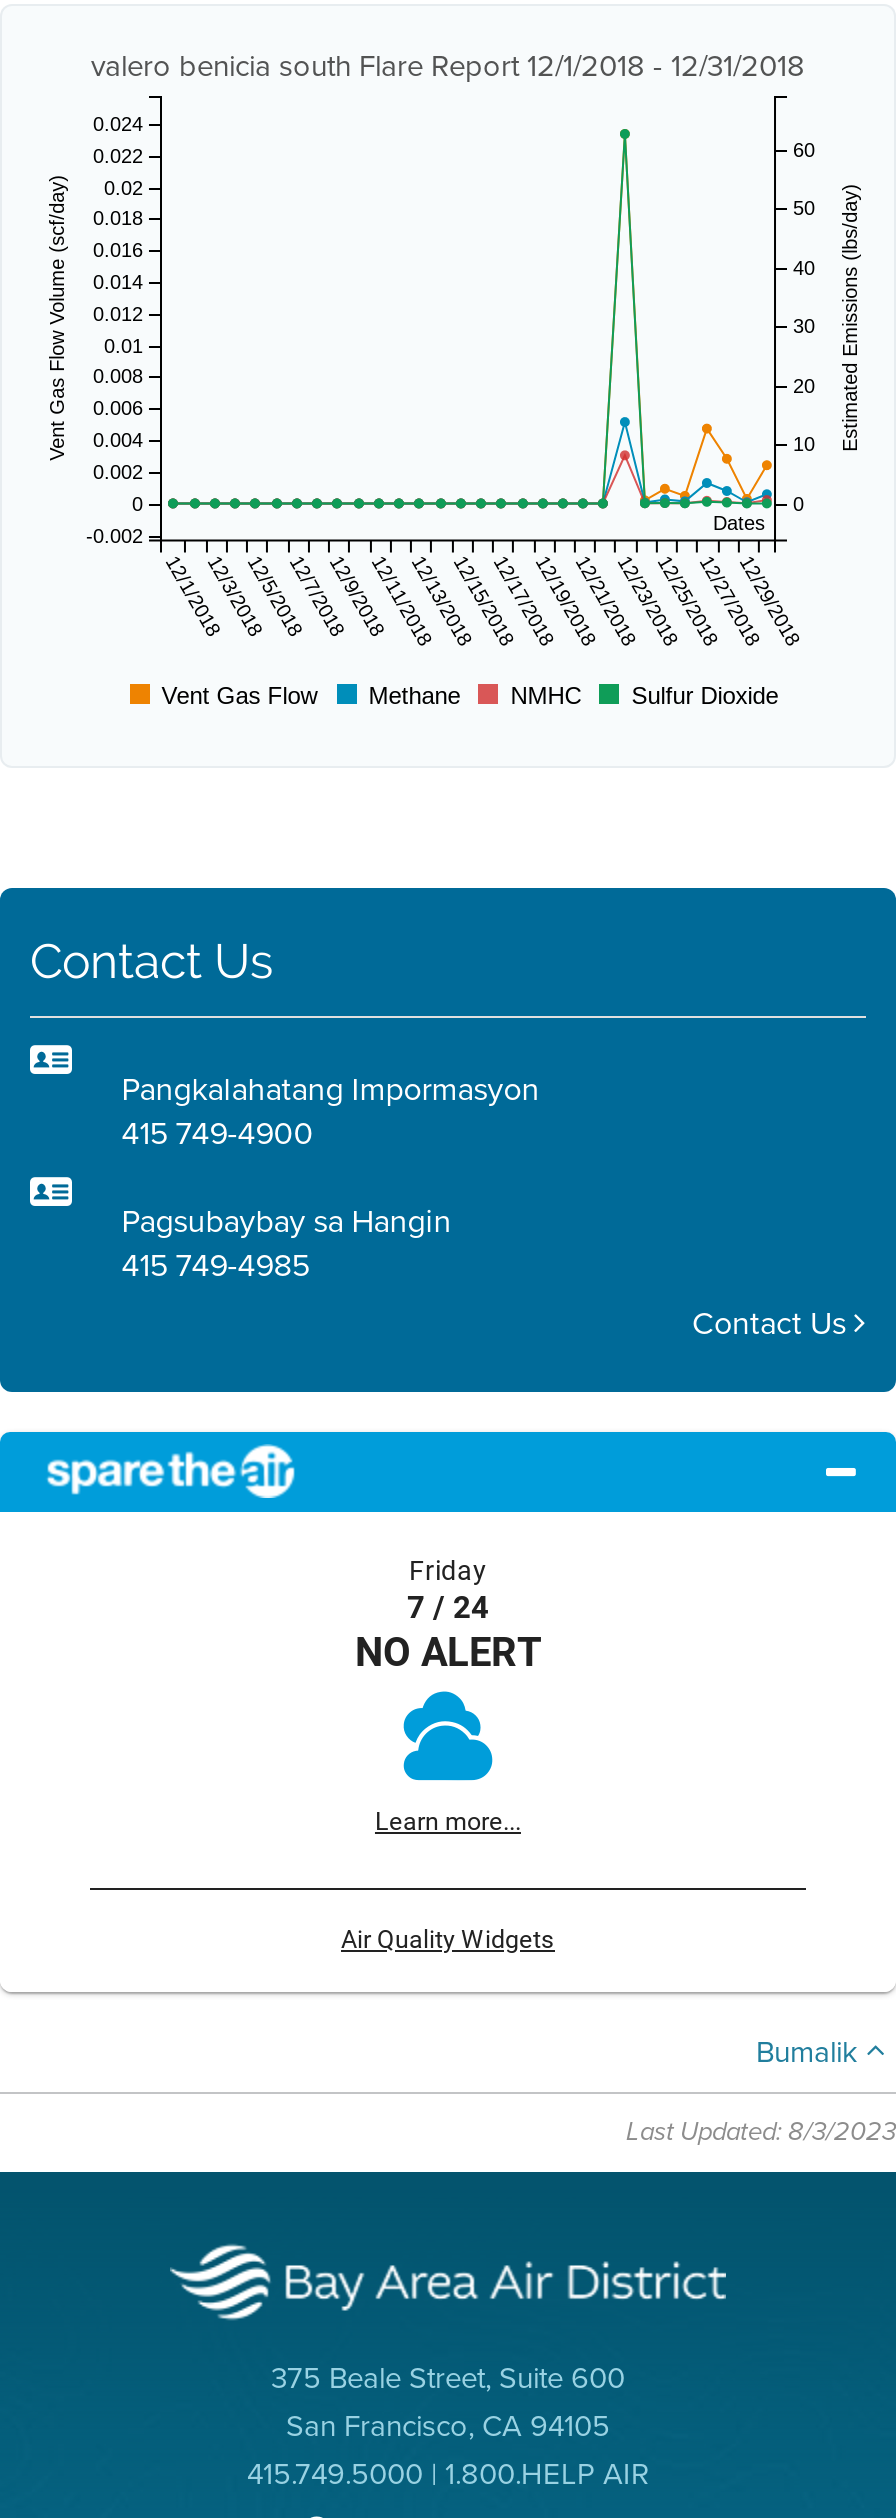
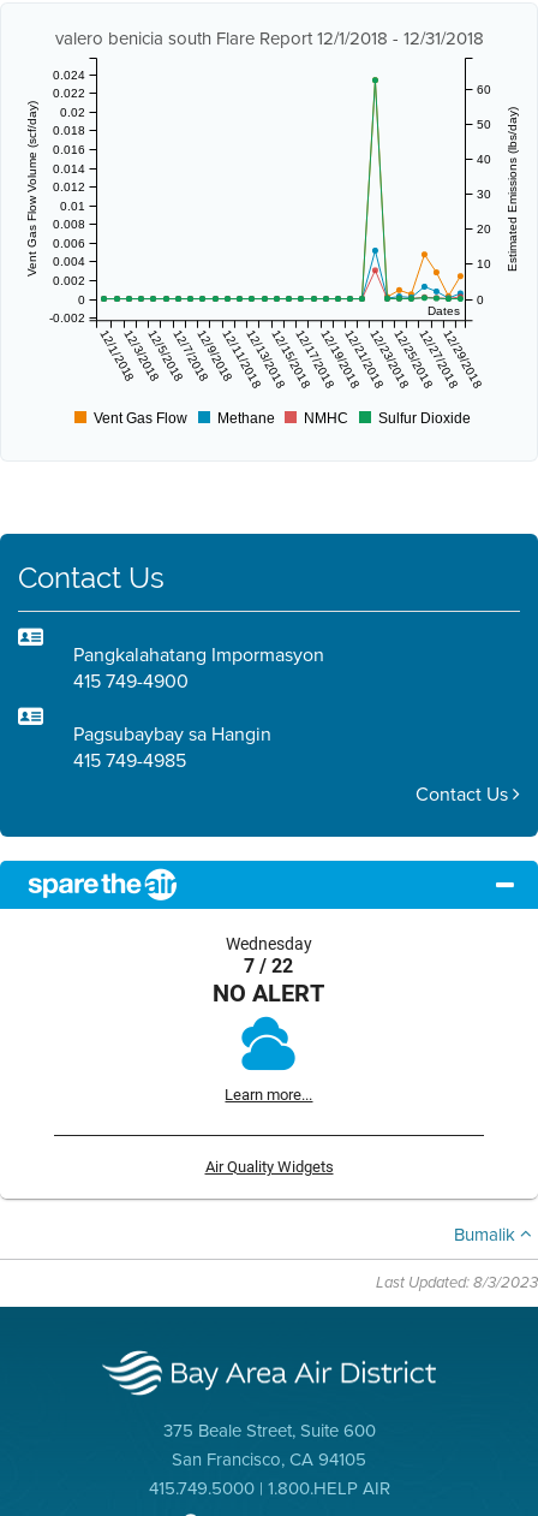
[407,1552,489,1626] Friday | 7 / 24 -> [226,933,312,977] Wednesday | 7 / 22

